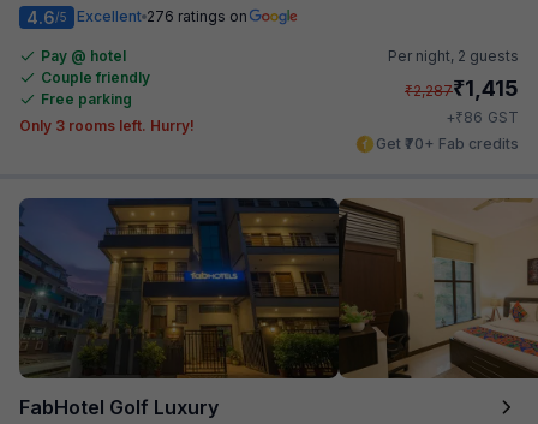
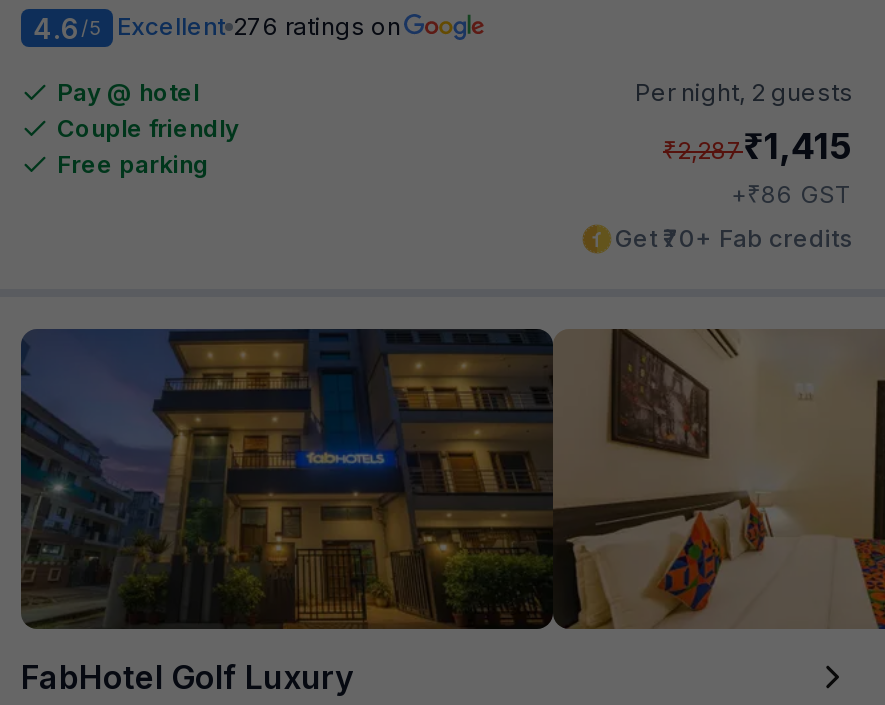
[19,116,195,134] Only 3 rooms left. Hurry! -> none
[337,198,534,380] [image] -> [551,327,879,631] [image]

